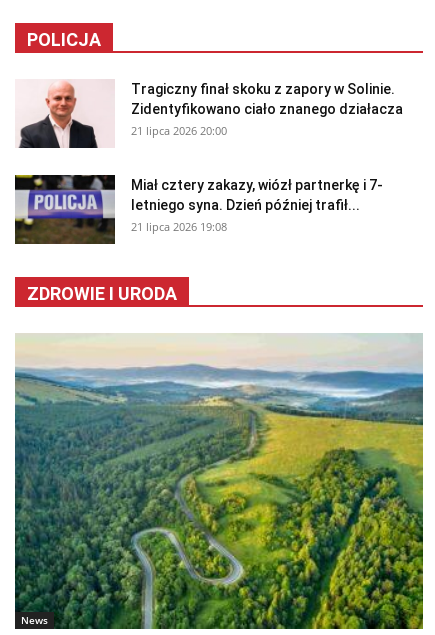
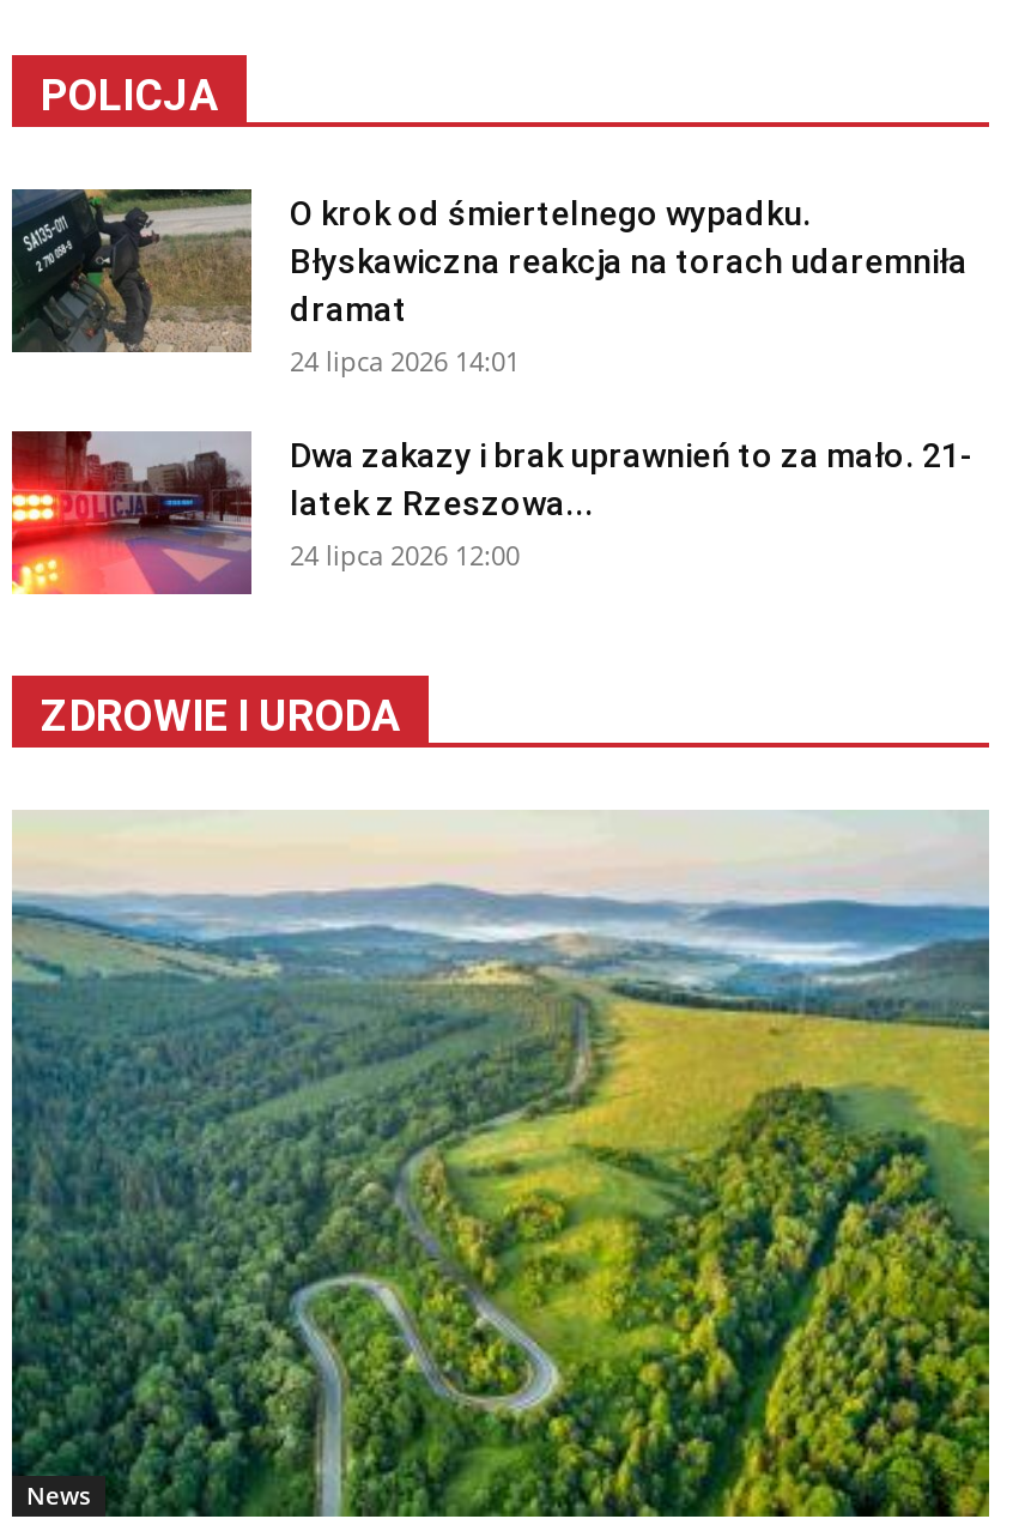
[15,79,403,149] [image] | Tragiczny finał skoku z zapory w Solinie. | Zidentyfikowano ciało znanego działacza | 21 lipca 2026 20:00 -> [10,186,968,377] [image] | O krok od śmiertelnego wypadku. | Błyskawiczna reakcja na torach udaremniła | dramat | 24 lipca 2026 14:01
[14,174,383,245] [image] | Miał cztery zakazy, wiózł partnerkę i 7- | letniego syna. Dzień później trafił... | 21 lipca 2026 19:08 -> [10,428,975,595] [image] | Dwa zakazy i brak uprawnień to za mało. 21- | latek z Rzeszowa... | 24 lipca 2026 12:00

